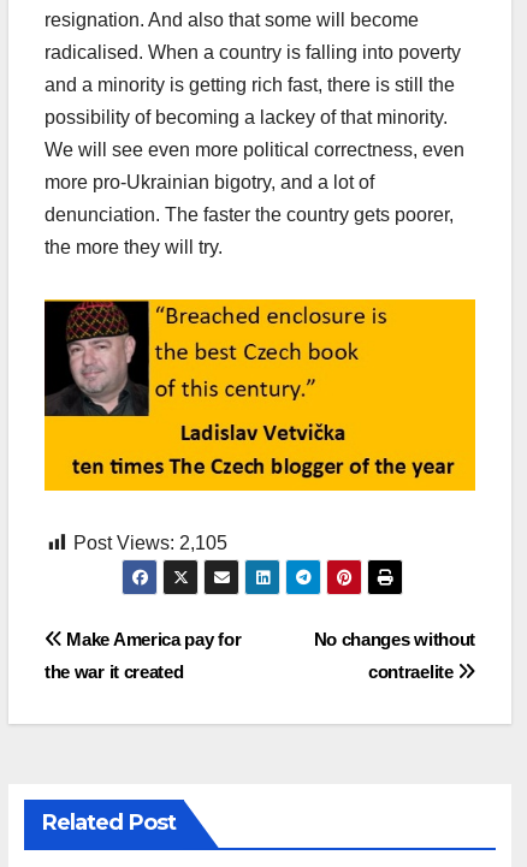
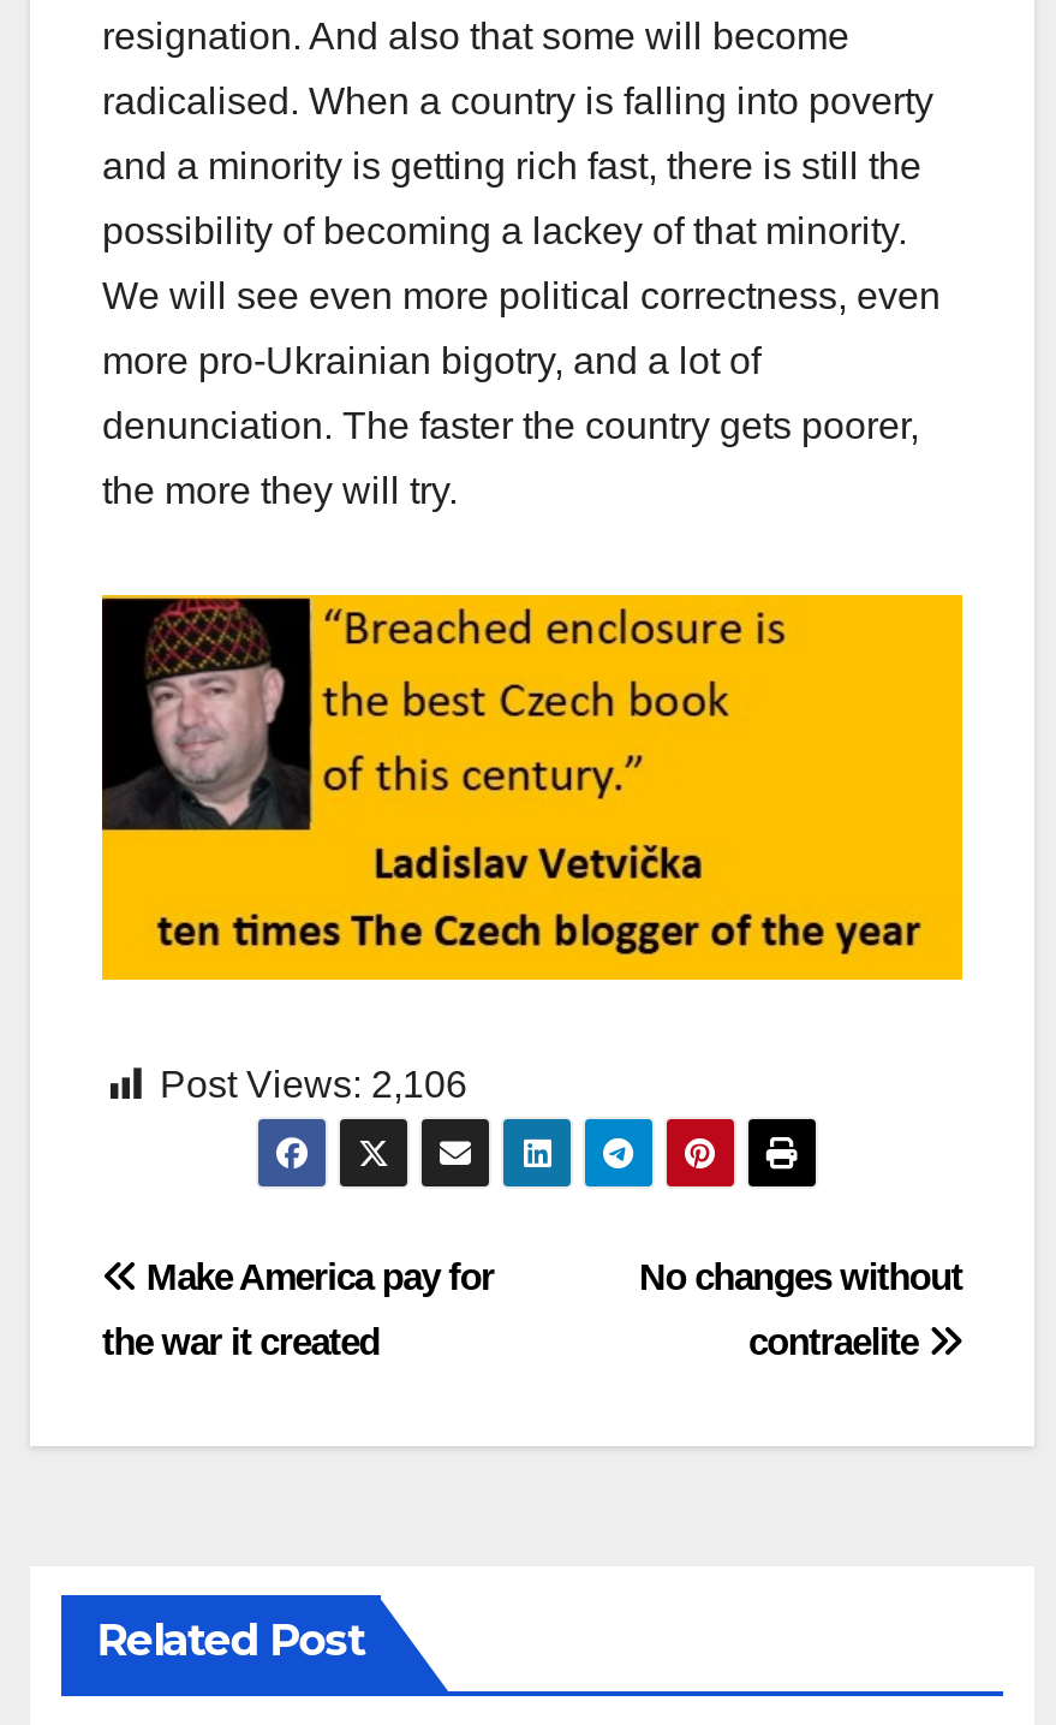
[73,533,227,553] Post Views: 2,105 -> [160,1064,467,1105] Post Views: 2,106

